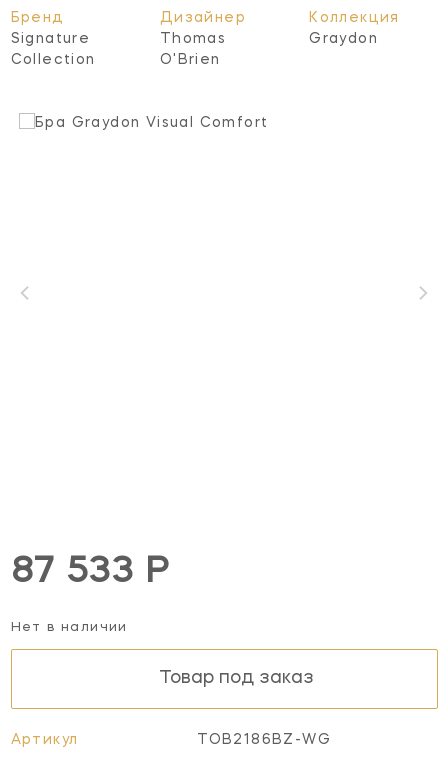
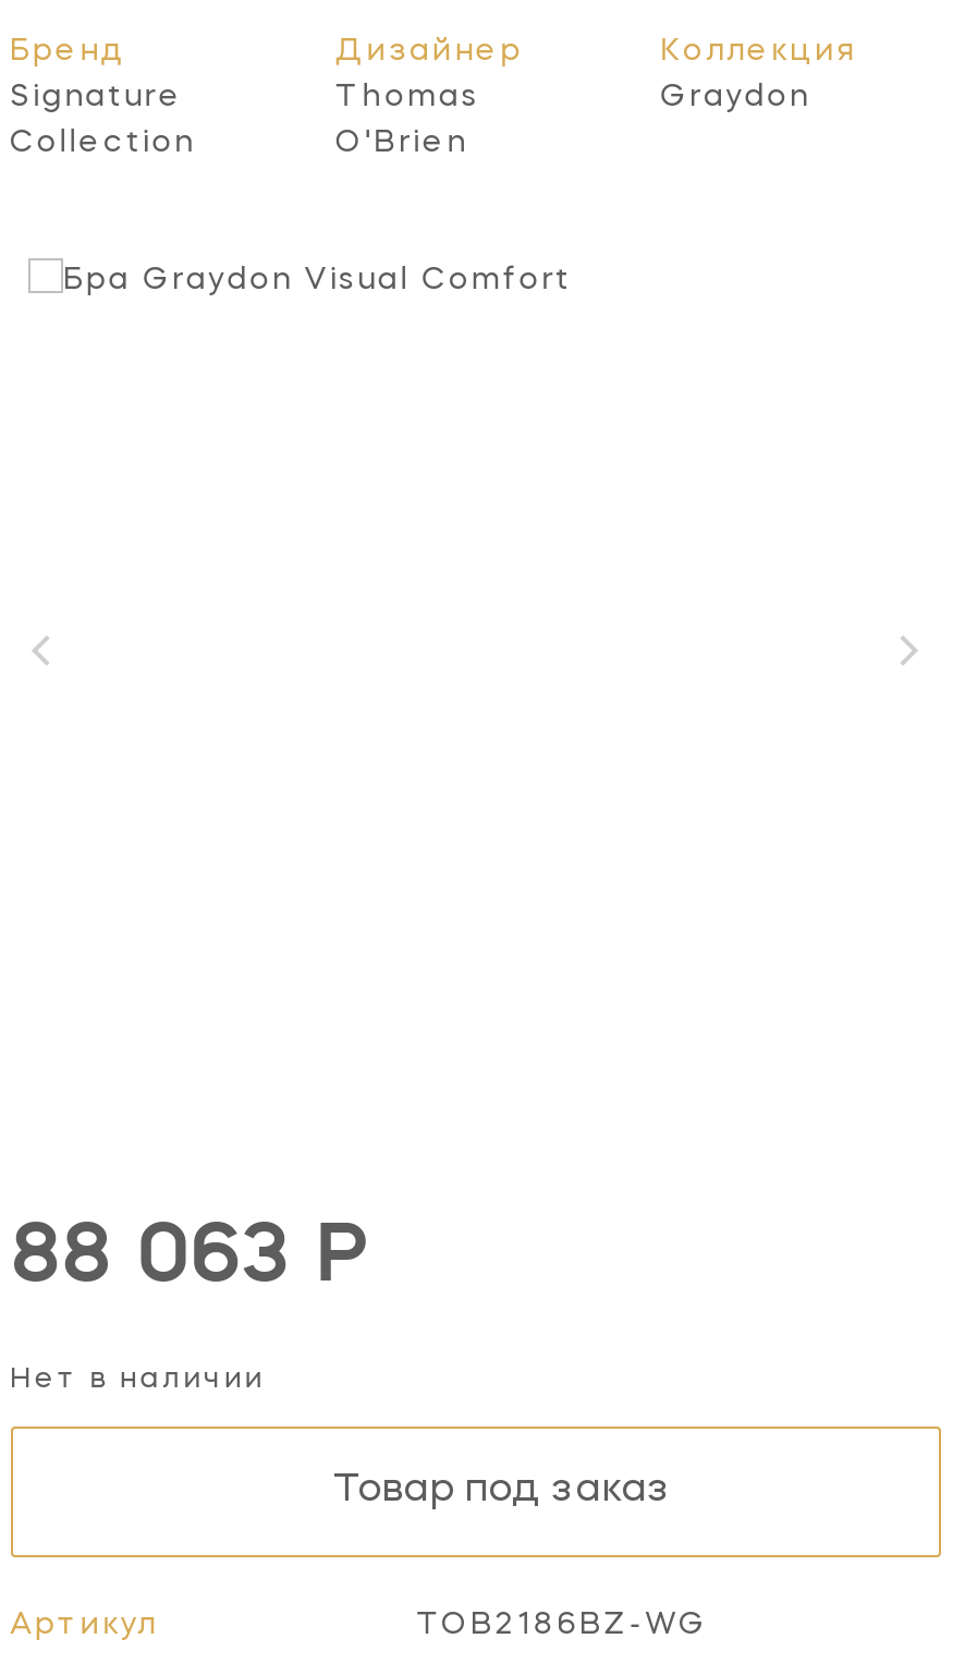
[10,554,171,590] 87 533 Р -> [10,1221,370,1299] 88 063 Р

